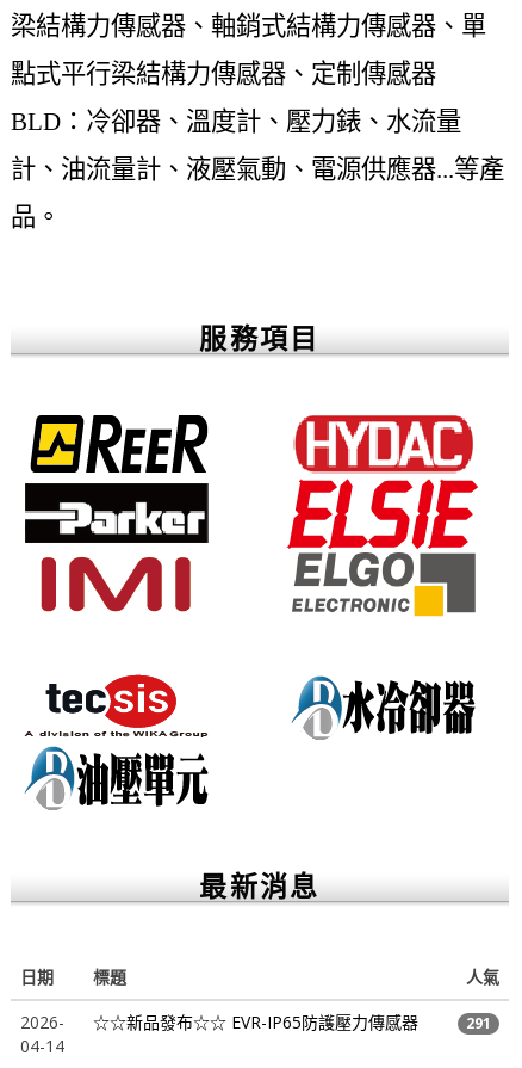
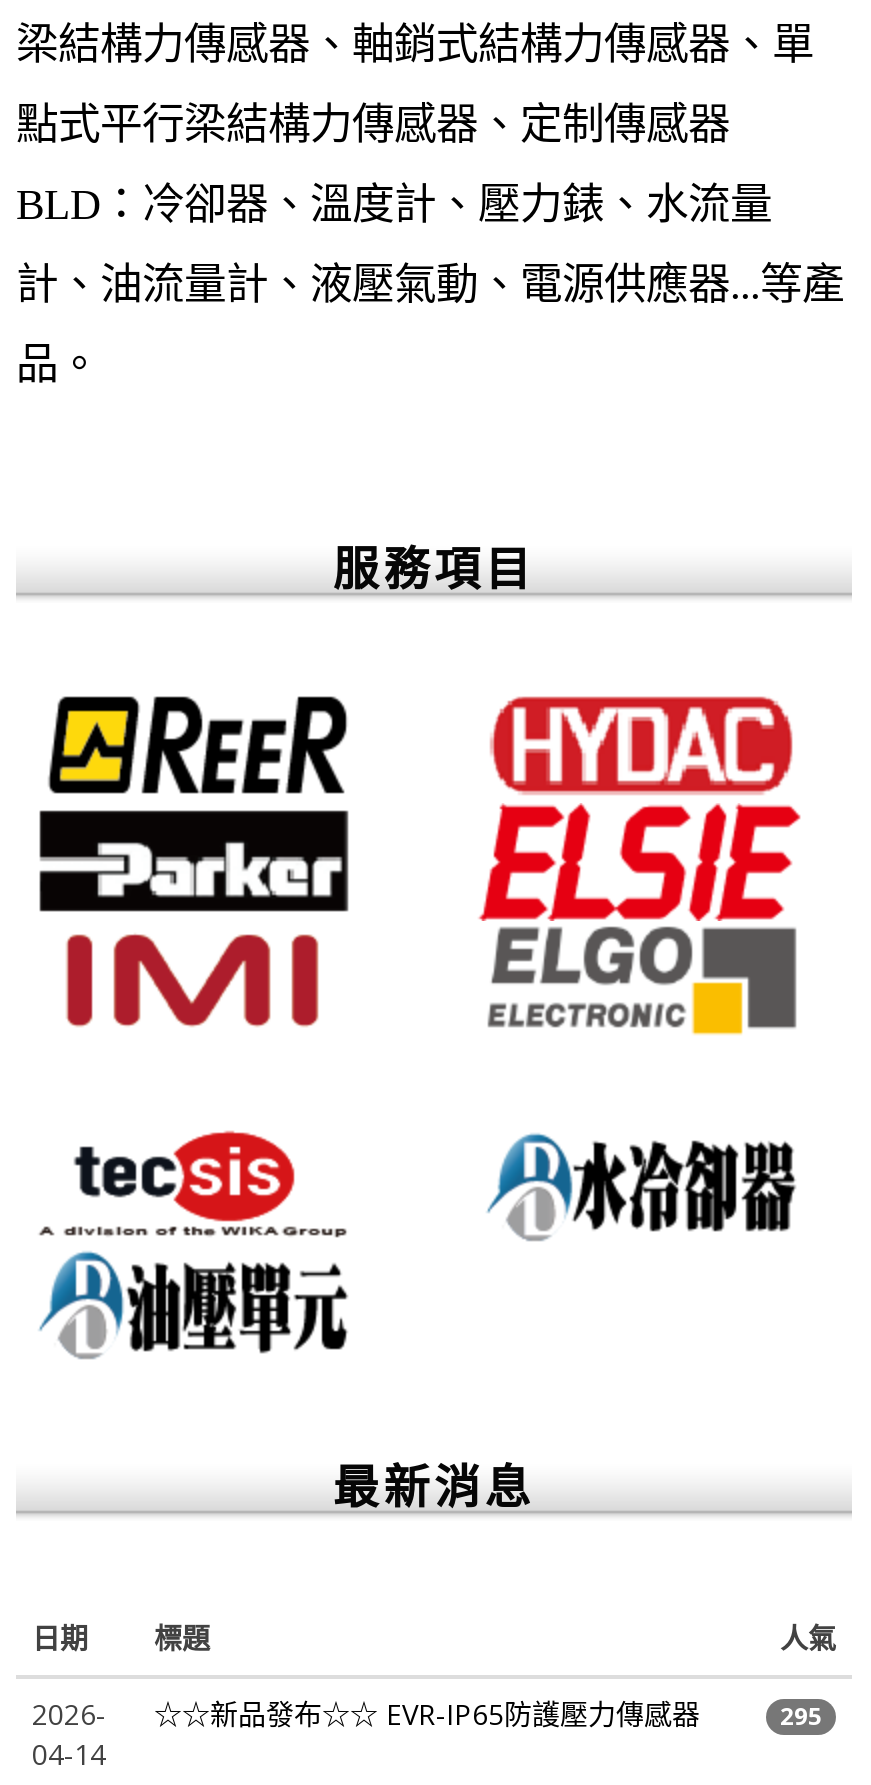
[466,1013,491,1033] 291 -> [780,1699,822,1733] 295

